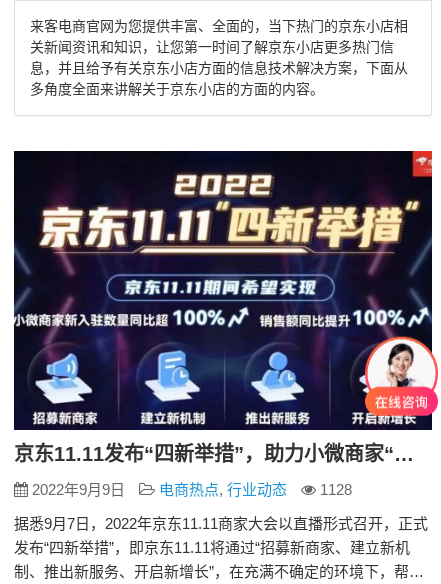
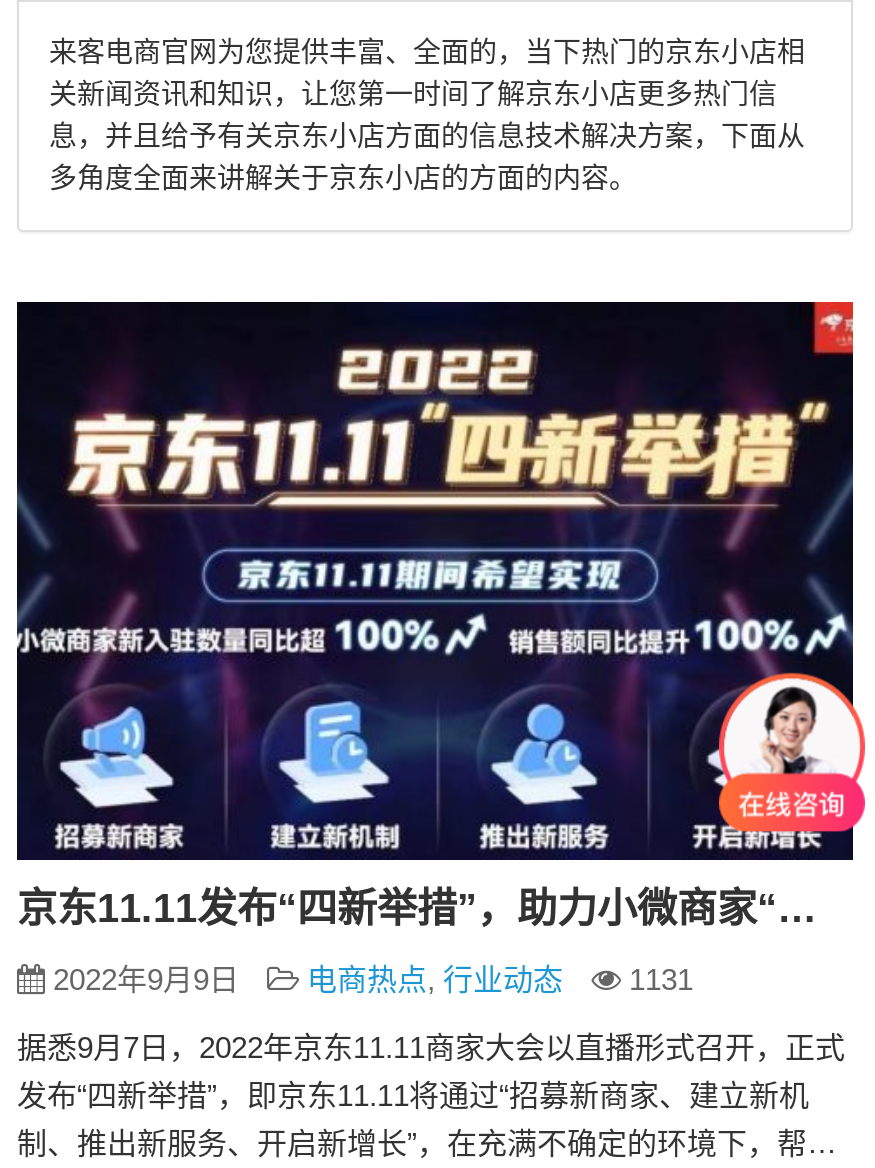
[28,481,352,498] 2022年9月9日 电商热点,行业动态 1128 -> [45,961,693,995] 2022年9月9日 电商热点,行业动态 1131

